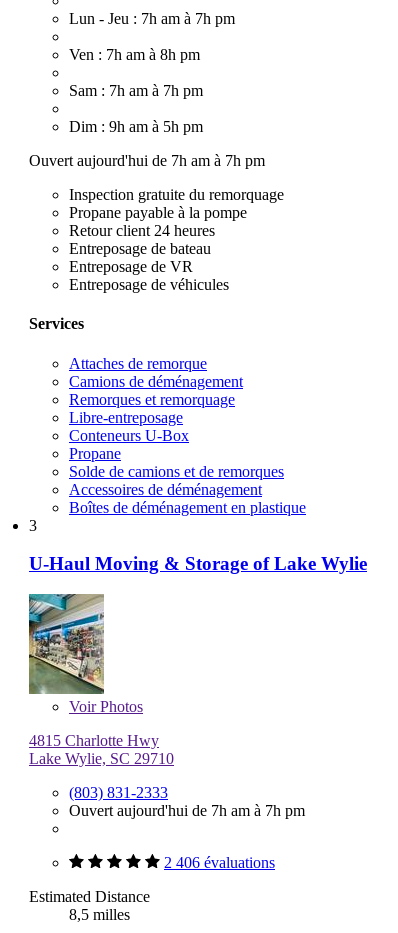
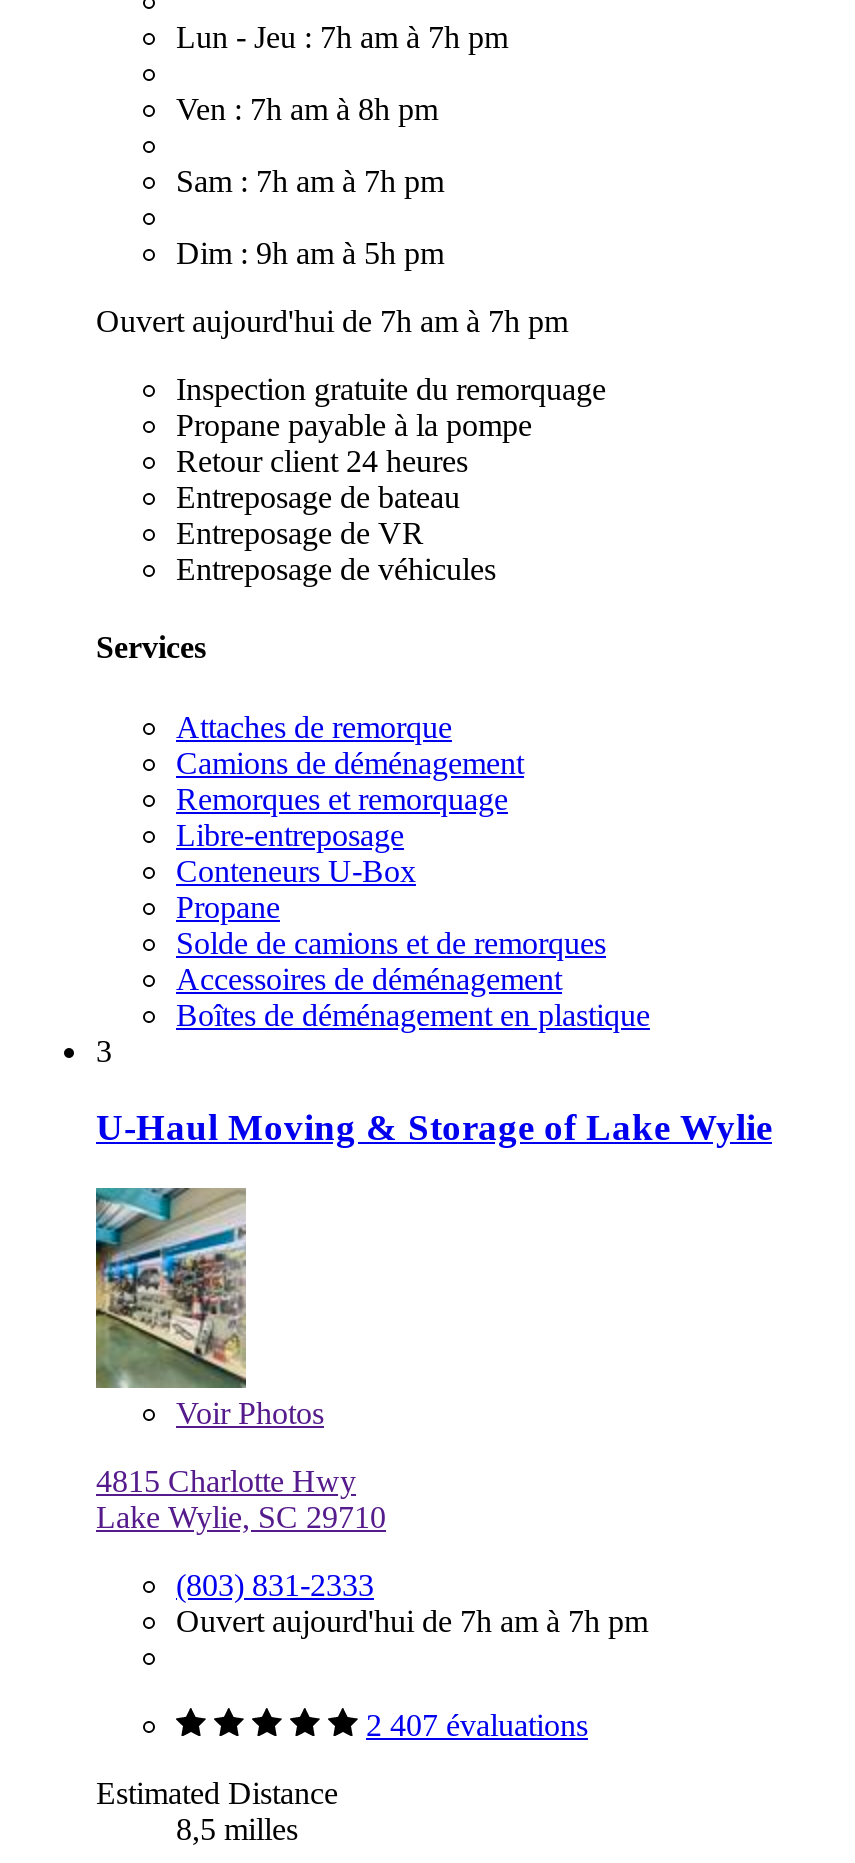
[164,854,275,871] 2 406 évaluations -> [366,1708,588,1742] 2 407 évaluations

